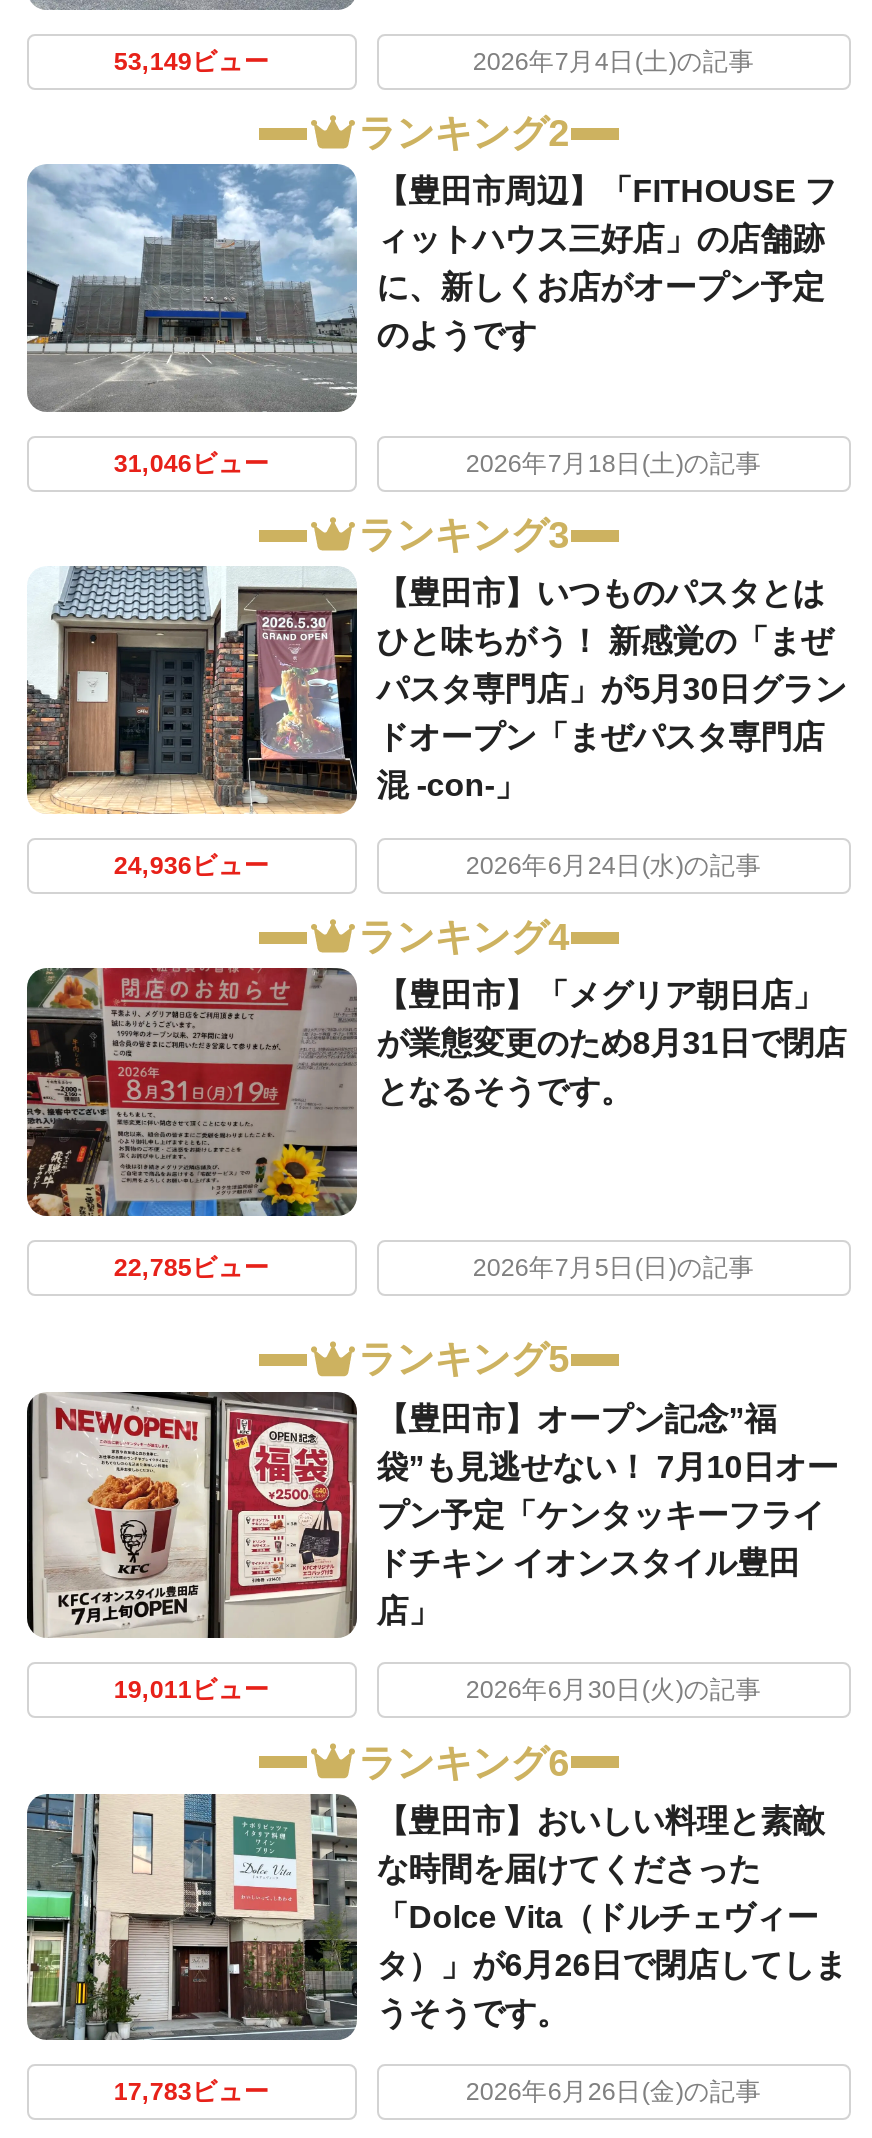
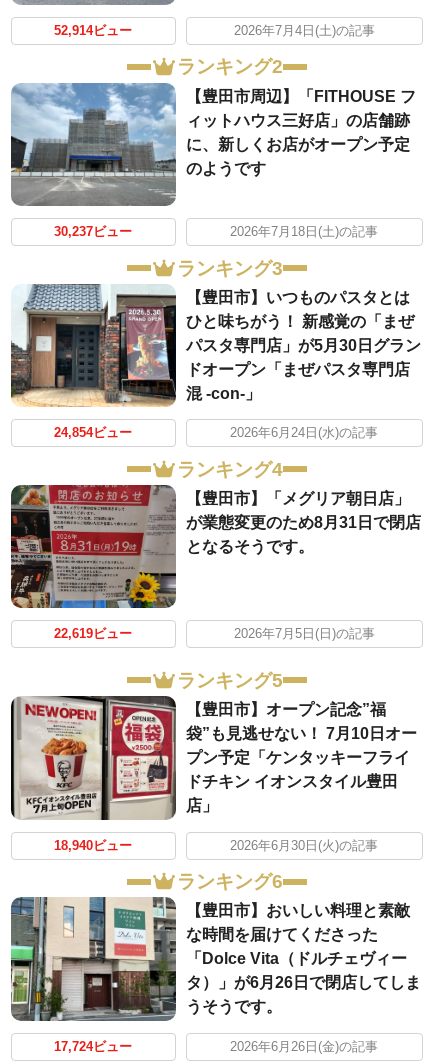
[114,48,270,76] 53,149ビュー -> [54,24,132,38] 52,914ビュー
[114,450,270,478] 31,046ビュー -> [54,225,132,239] 30,237ビュー
[114,852,270,880] 24,936ビュー -> [54,426,132,440] 24,854ビュー
[114,1254,270,1282] 22,785ビュー -> [54,627,132,641] 22,619ビュー
[114,1676,270,1704] 19,011ビュー -> [54,839,132,853] 18,940ビュー
[114,2078,270,2106] 17,783ビュー -> [54,1040,132,1054] 17,724ビュー

